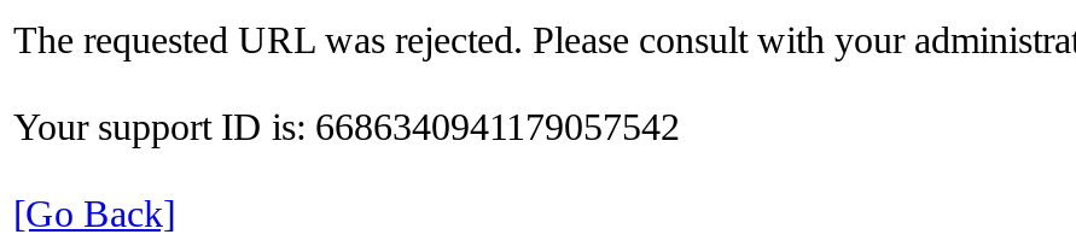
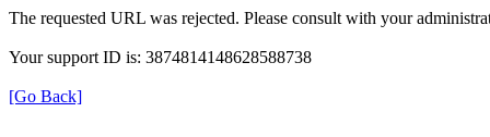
[13,106,680,147] Your support ID is: 6686340941179057542 -> [9,48,312,66] Your support ID is: 3874814148628588738

